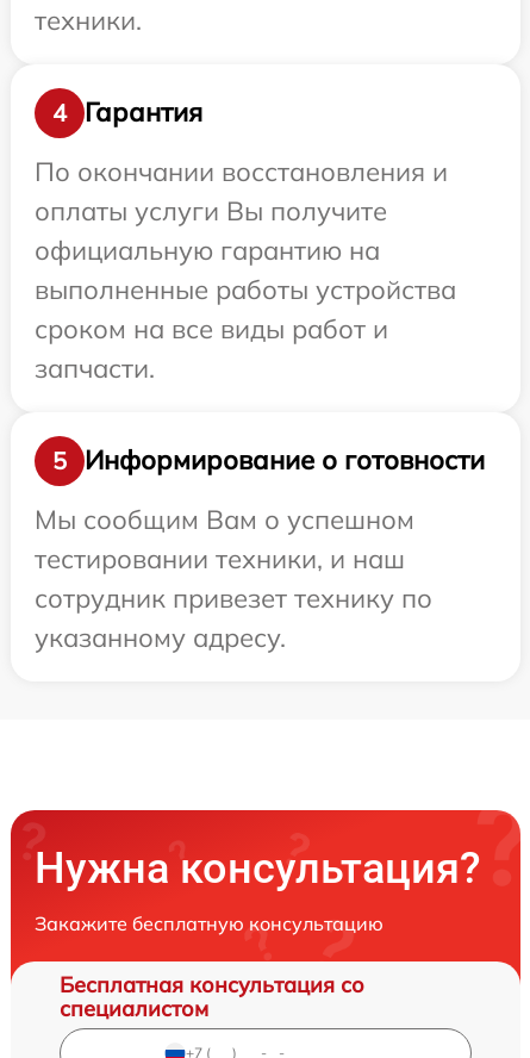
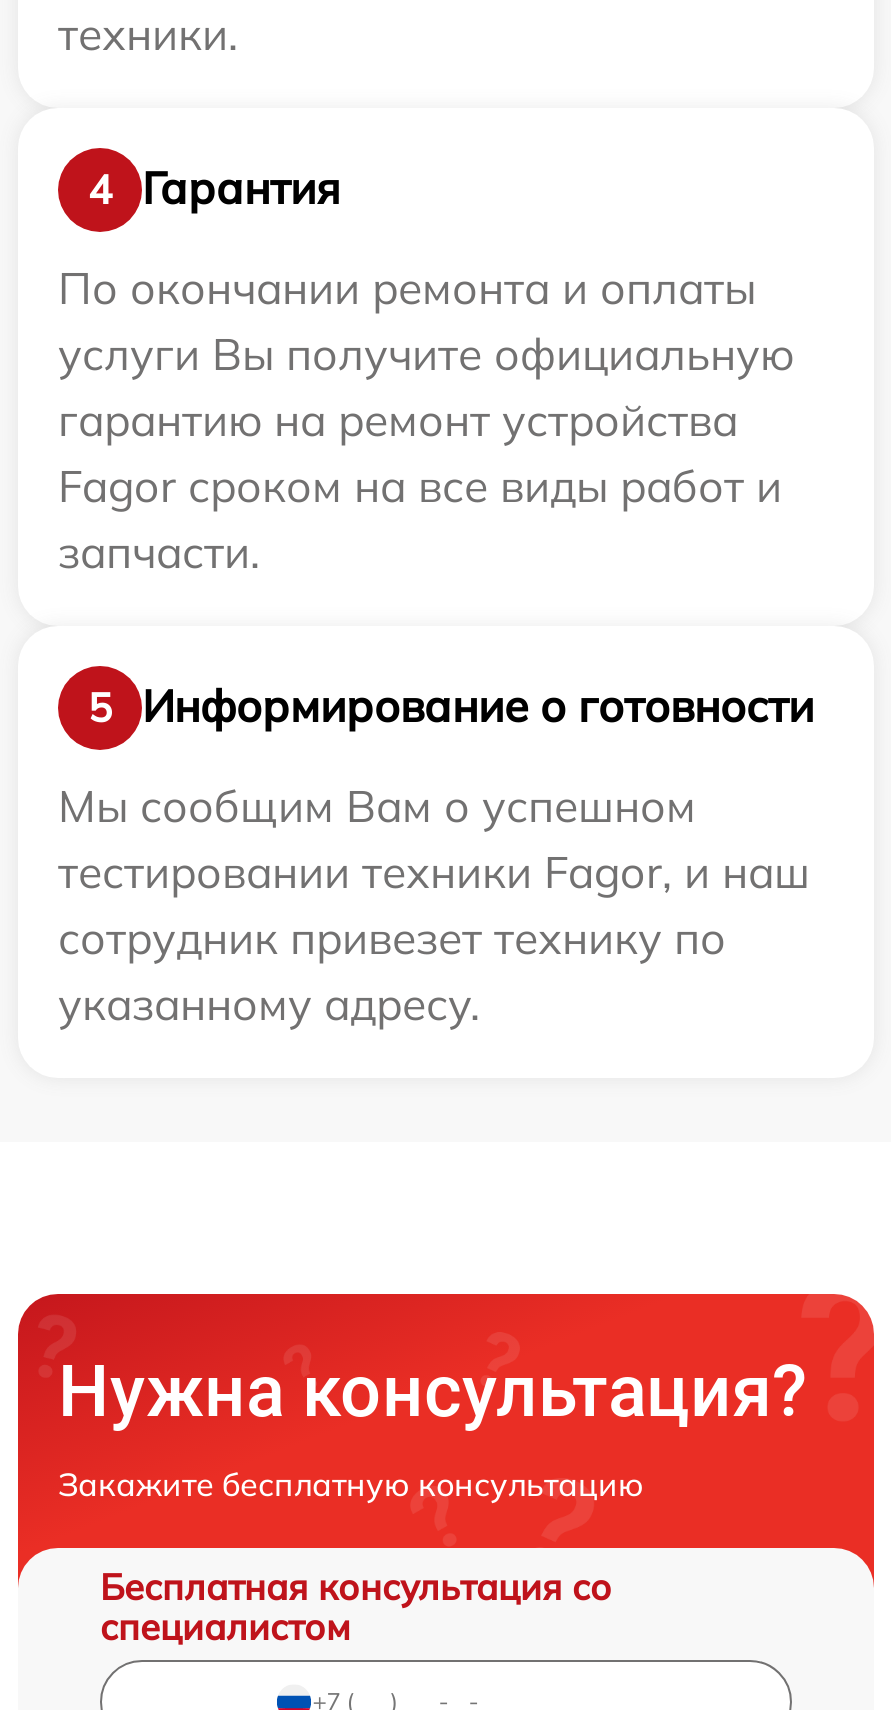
[35,154,456,345] По окончании восстановления и | оплаты услуги Вы получите | официальную гарантию на | выполненные работы устройства | сроком на все виды работ и -> [58,259,794,513] По окончании ремонта и оплаты | услуги Вы получите официальную | гарантию на ремонт устройства | Fagor сроком на все виды работ и
[35,542,405,575] тестировании техники, и наш -> [58,843,810,899] тестировании техники Fagor, и наш

